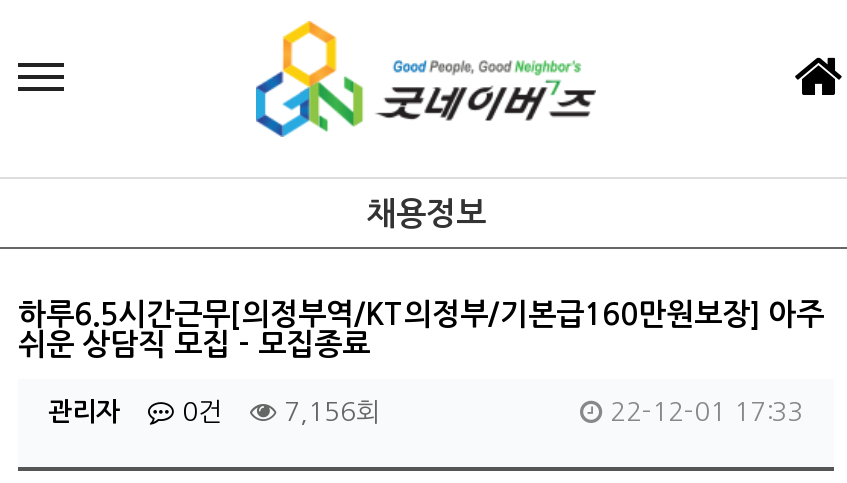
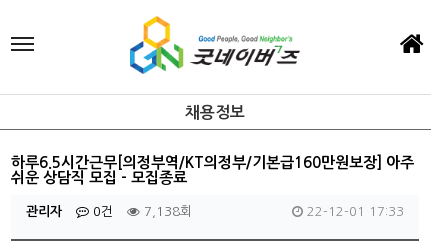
[276,400,380,426] 7,156회 -> [140,205,192,218] 7,138회

